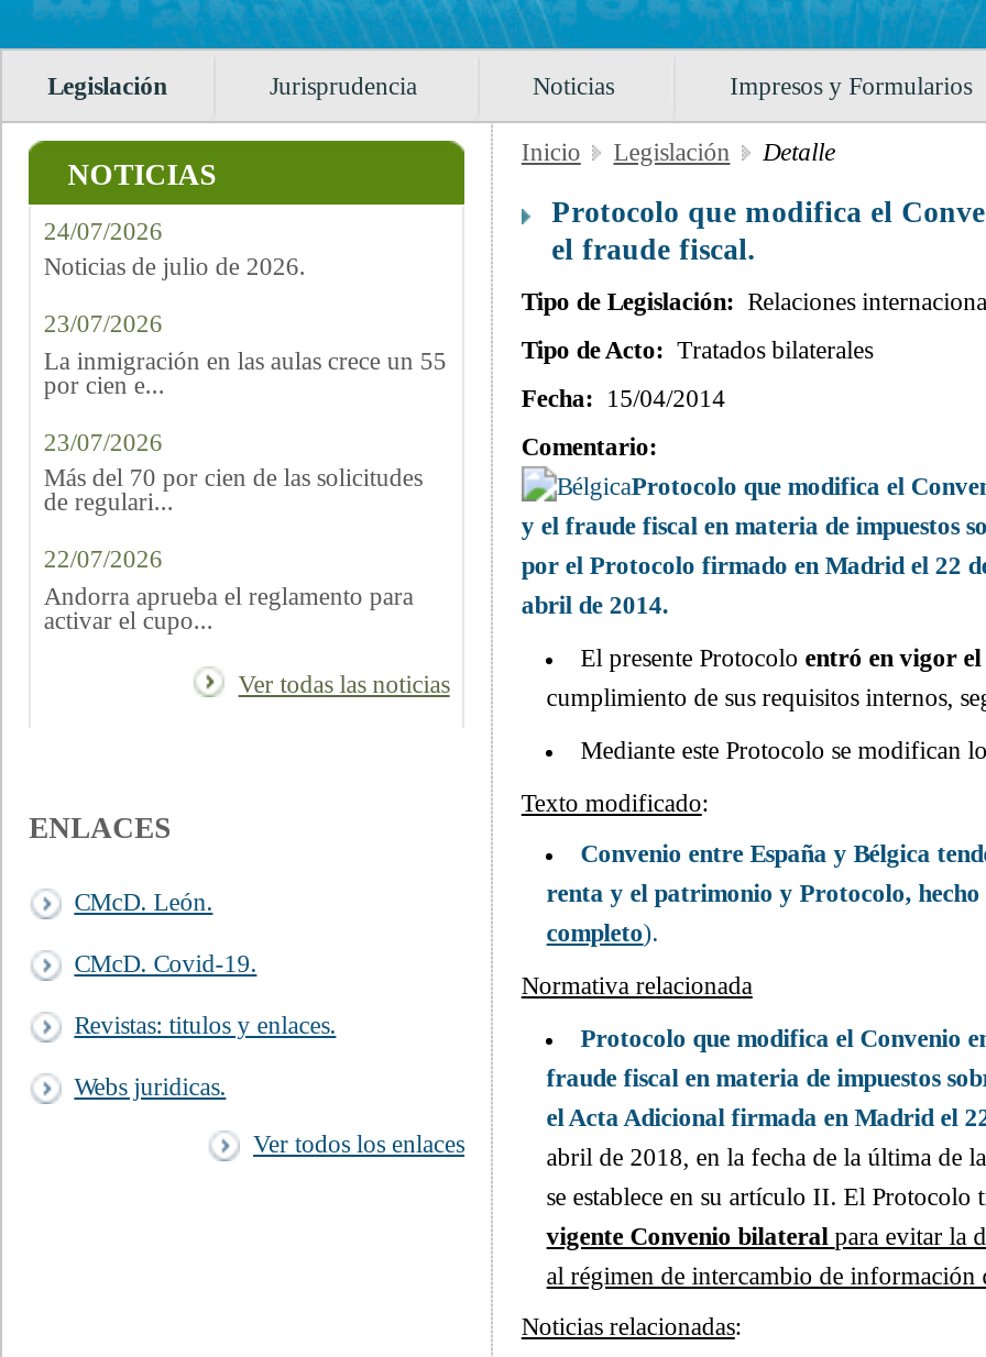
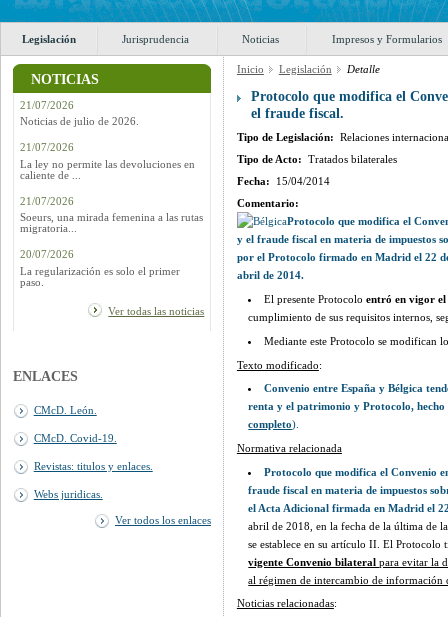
[44,217,162,243] 24/07/2026 -> [20,99,74,111] 21/07/2026
[44,311,446,398] 23/07/2026 | La inmigración en las aulas crece un 55 | por cien e... -> [20,141,195,181] 21/07/2026 | La ley no permite las devoluciones en | caliente de ...
[44,428,422,516] 23/07/2026 | Más del 70 por cien de las solicitudes | de regulari... -> [20,195,203,234] 21/07/2026 | Soeurs, una mirada femenina a las rutas | migratoria...
[44,546,413,634] 22/07/2026 | Andorra aprueba el reglamento para | activar el cupo... -> [20,248,180,288] 20/07/2026 | La regularización es solo el primer | paso.

